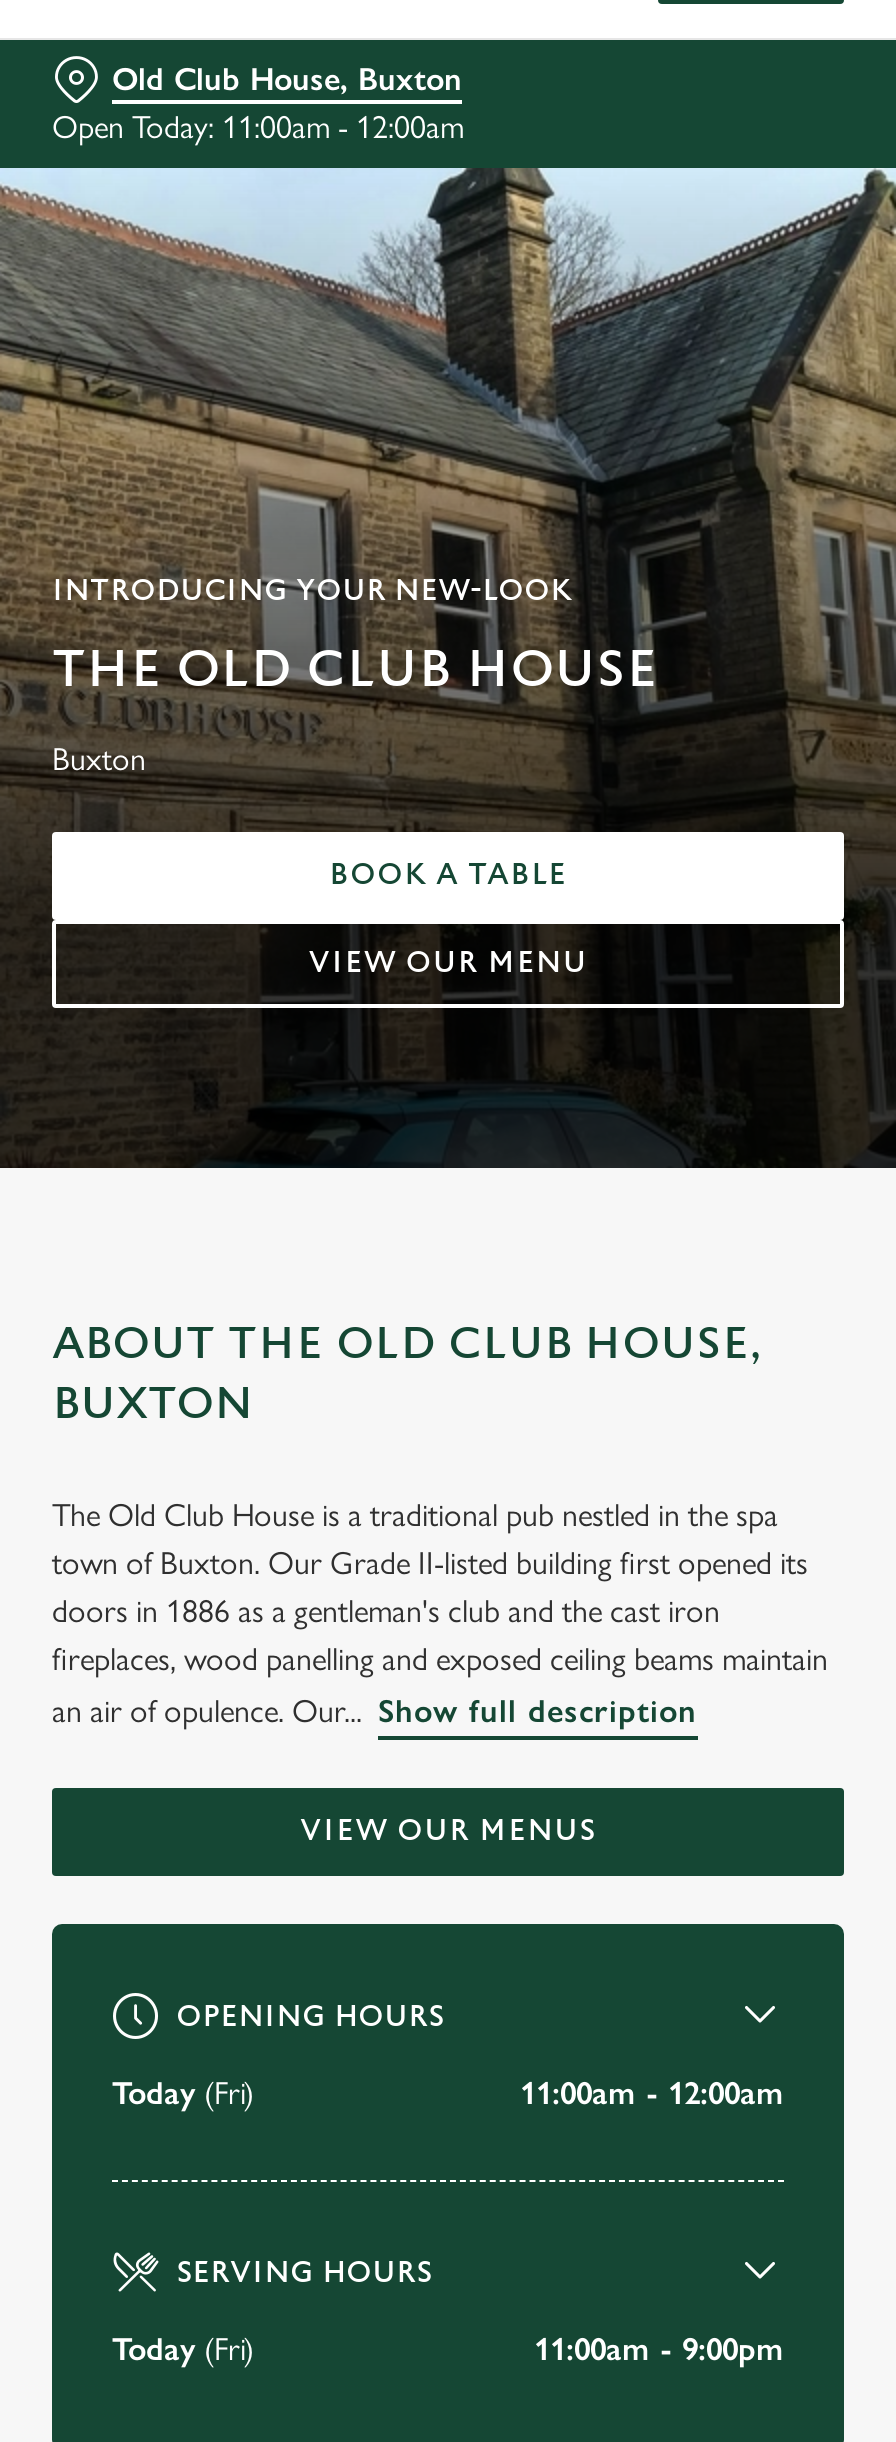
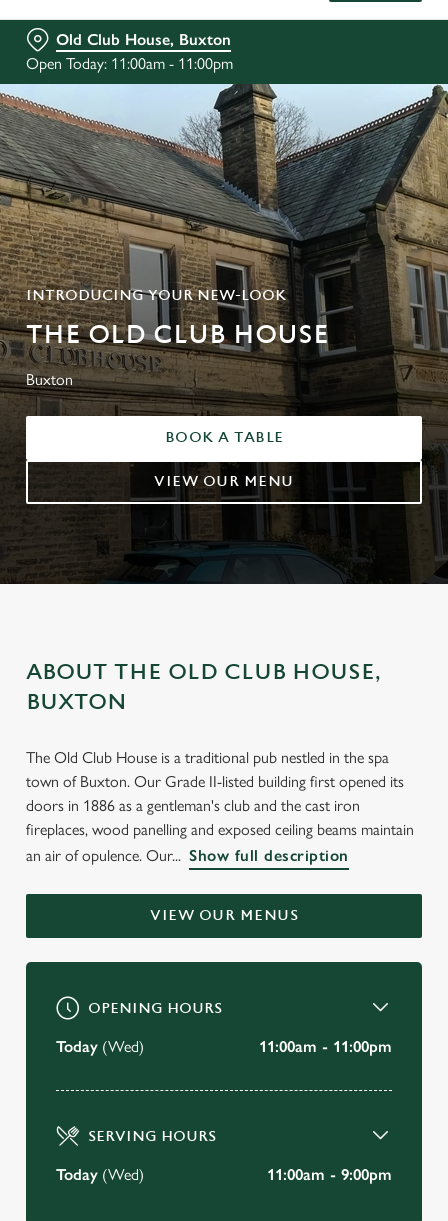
[52,108,464,146] Open Today: 11:00am - 12:00am -> [26,54,233,73] Open Today: 11:00am - 11:00pm
[112,2074,254,2112] Today (Fri) -> [56,1037,144,1056] Today (Wed)
[520,2074,784,2112] 11:00am - 12:00am -> [259,1037,392,1056] 11:00am - 11:00pm
[112,2330,254,2368] Today (Fri) -> [56,1165,144,1184] Today (Wed)

